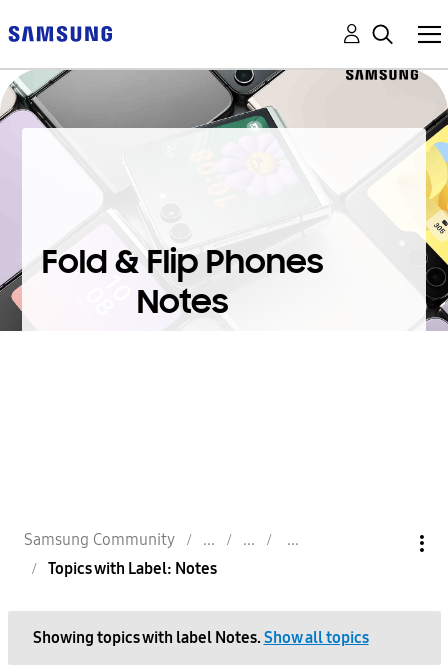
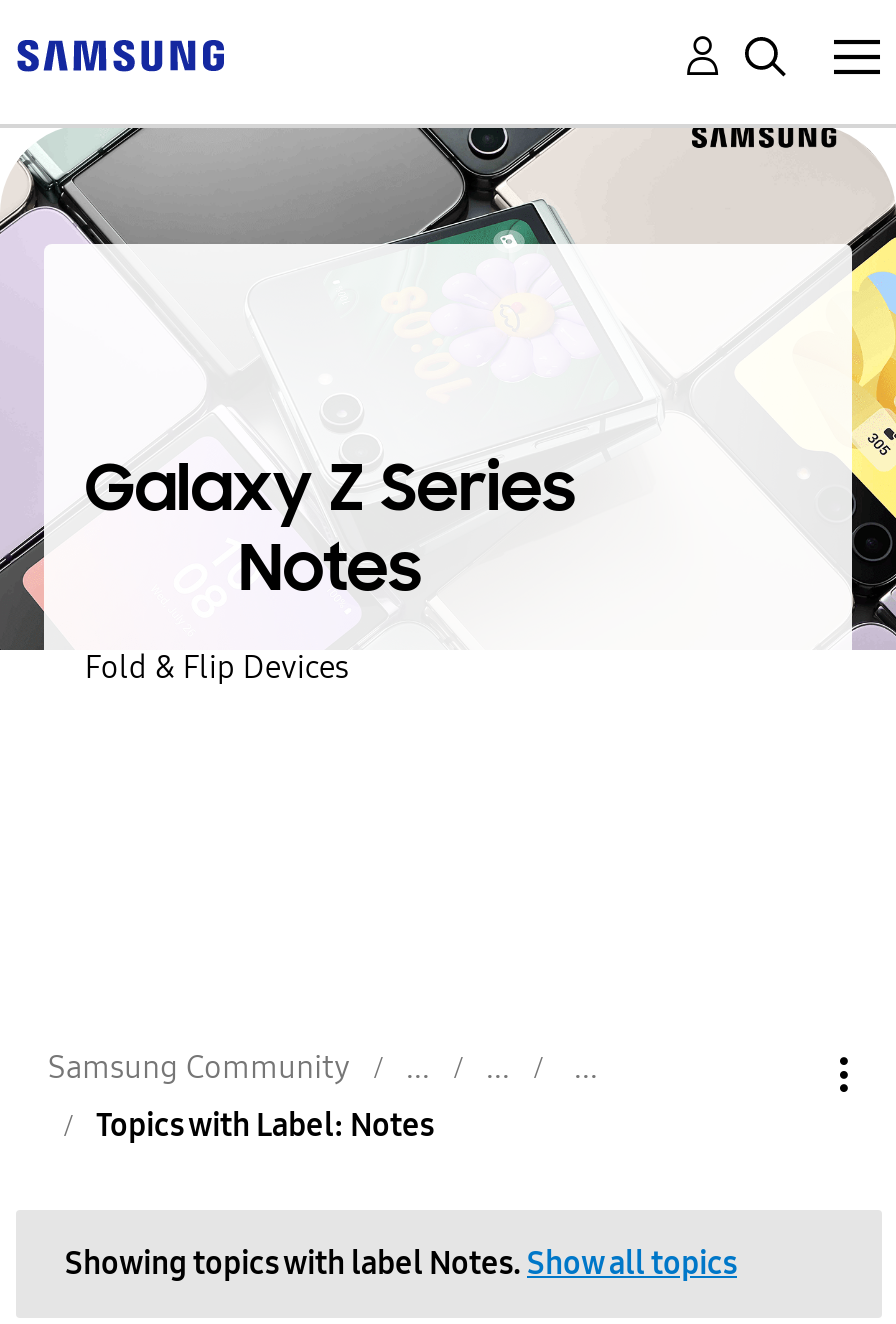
[42,241,324,283] Fold & Flip Phones -> [85,446,577,530] Galaxy Z Series
none -> [85,648,349,686] Fold & Flip Devices

